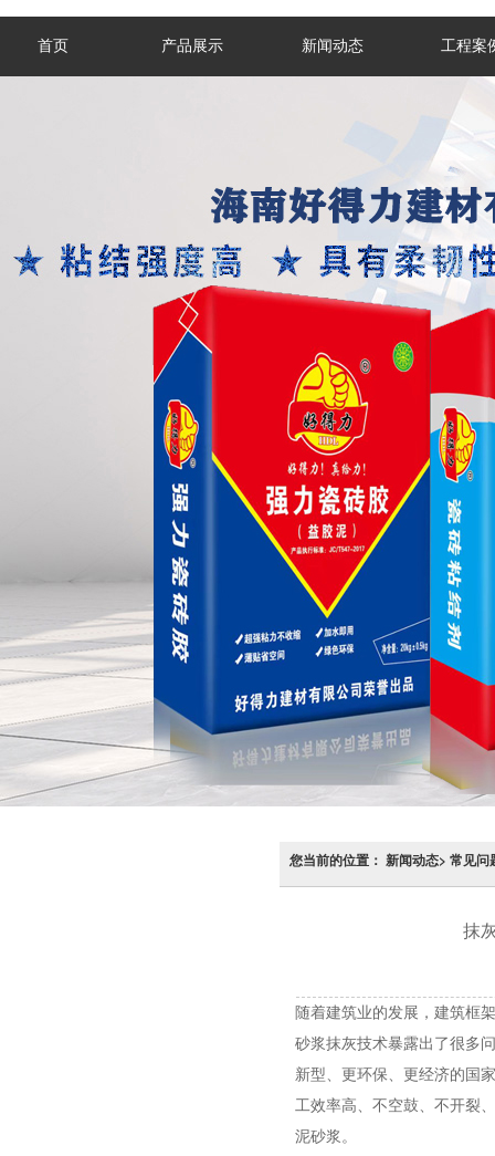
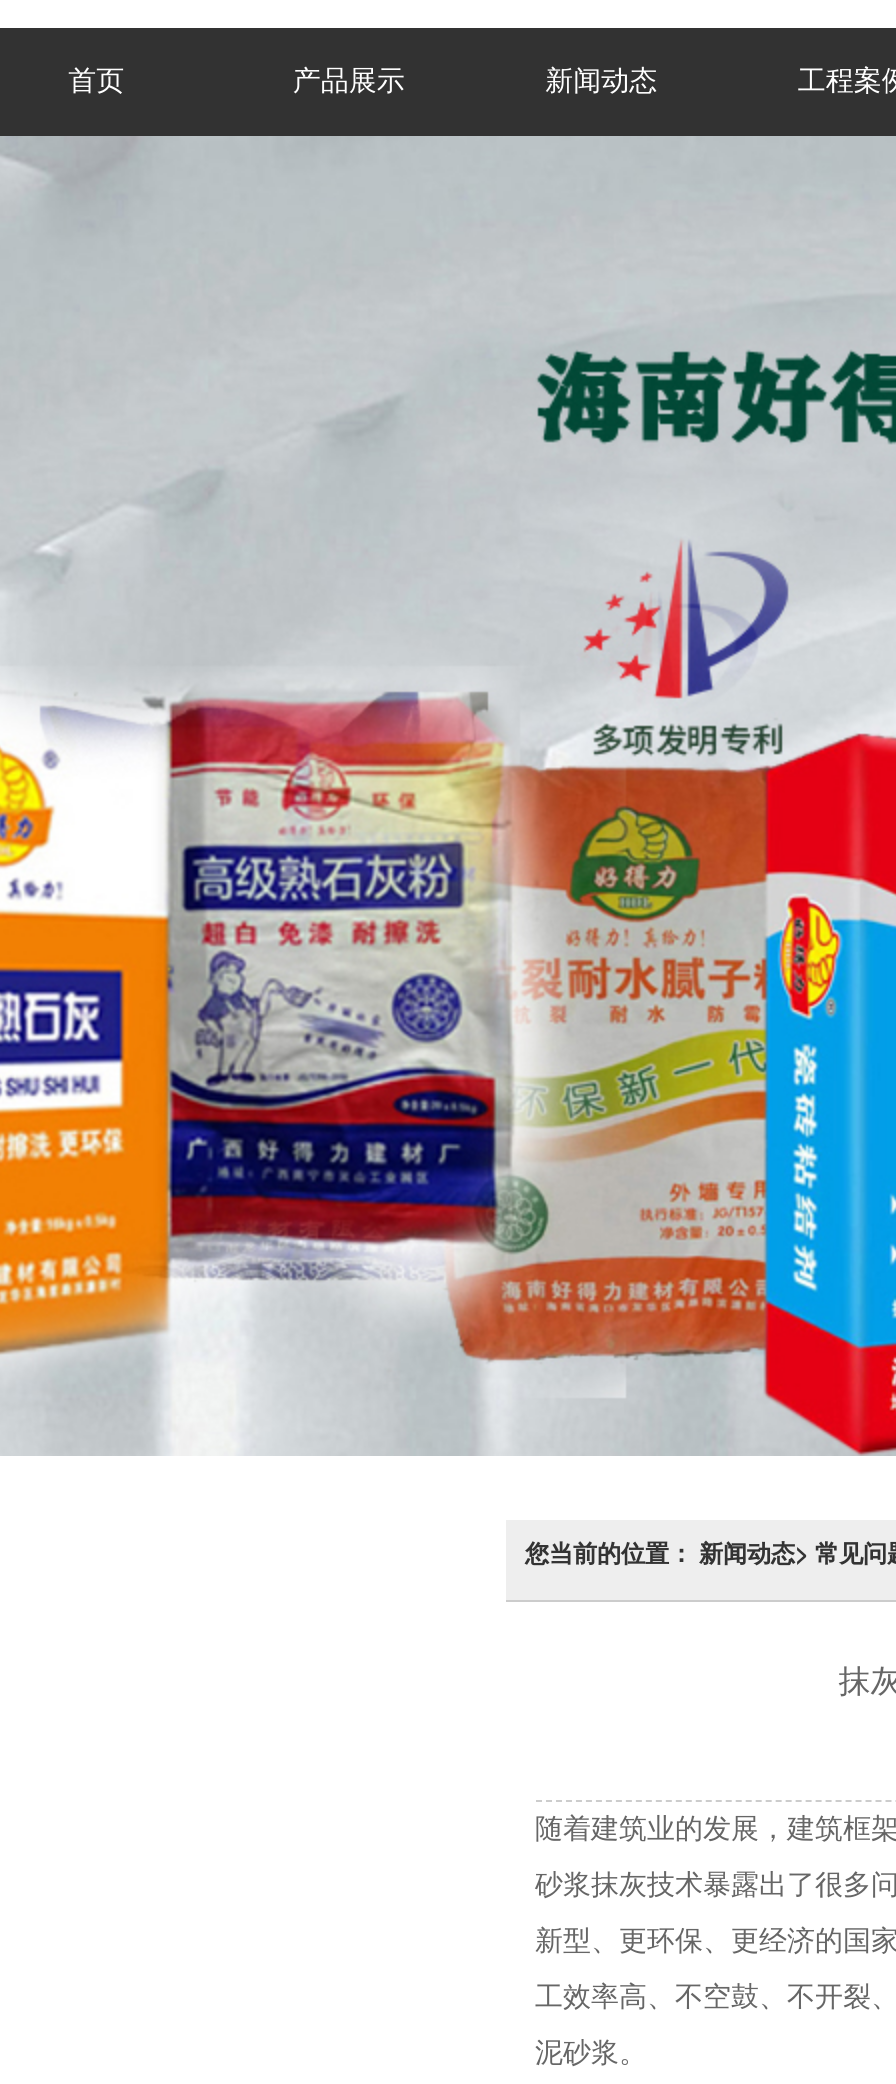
[3,77,492,805] [image] -> [6,136,890,1456] [image]

